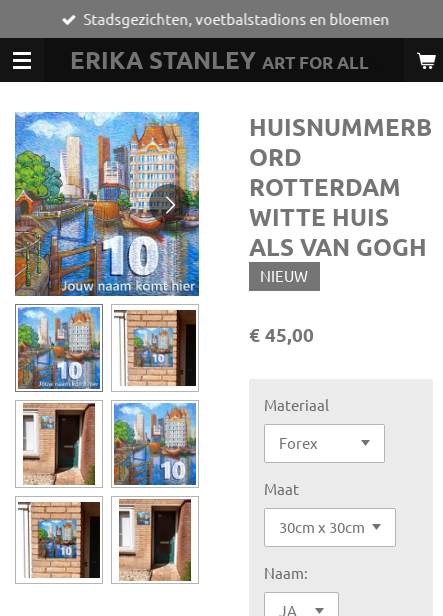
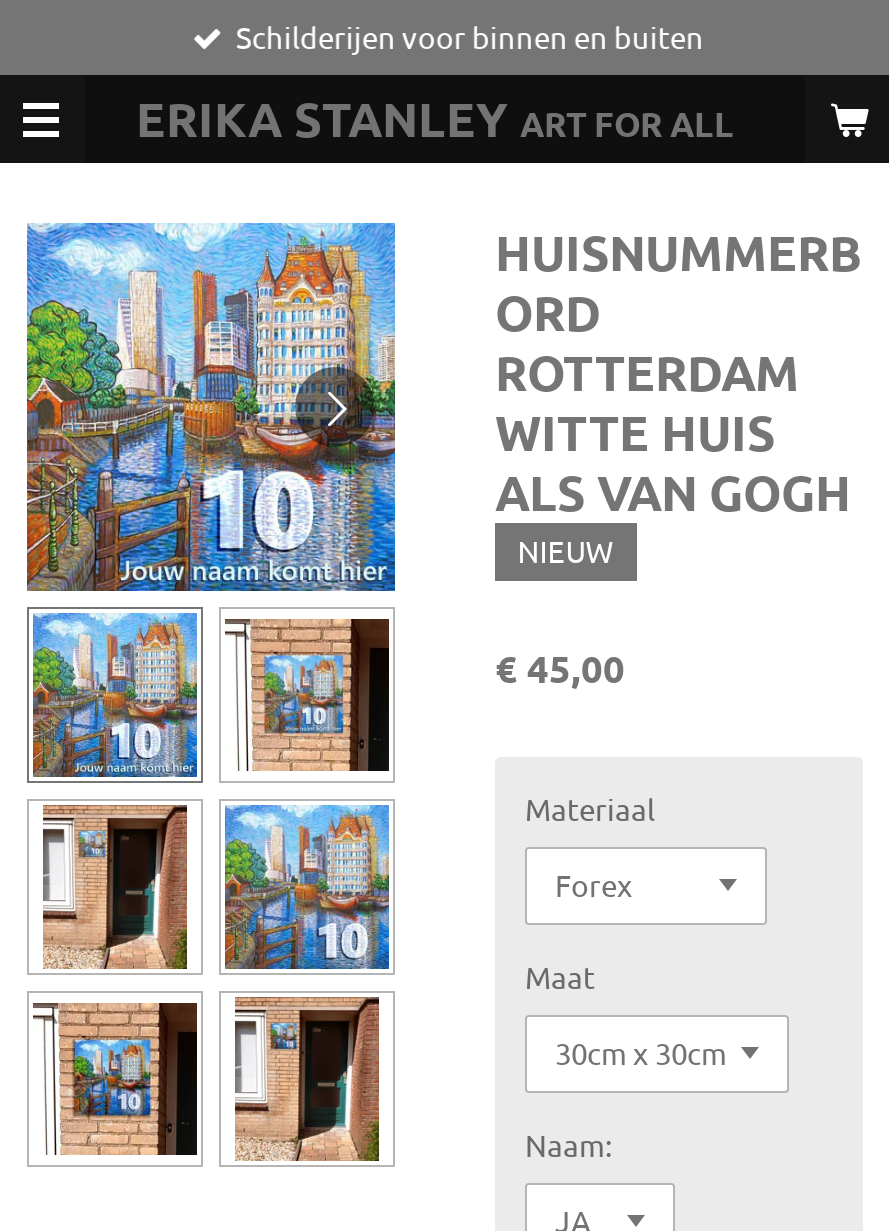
[83,9,389,28] Stadsgezichten, voetbalstadions en bloemen -> [236,17,704,55] Schilderijen voor binnen en buiten

